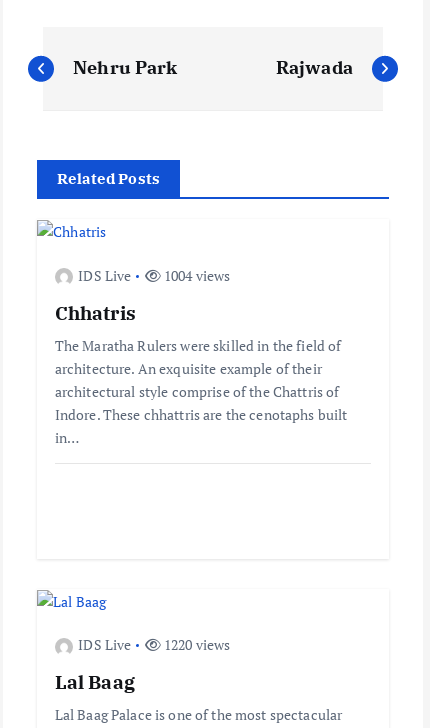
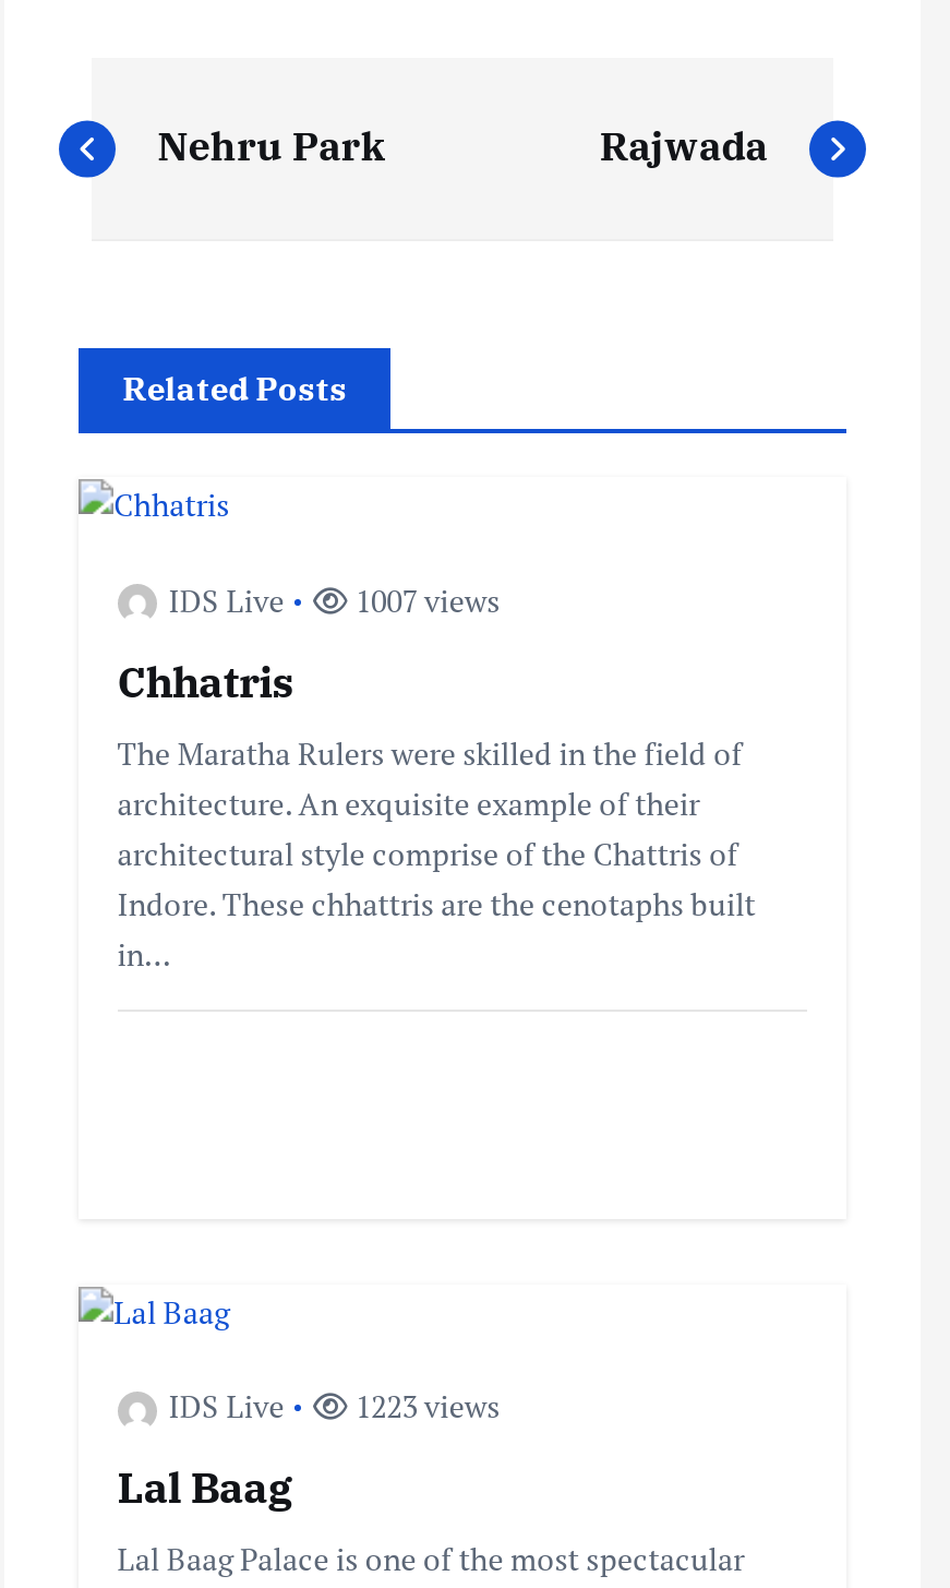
[161,266,230,285] 1004 views -> [348,579,500,620] 1007 views
[161,635,230,654] 1220 views -> [348,1386,500,1427] 1223 views

